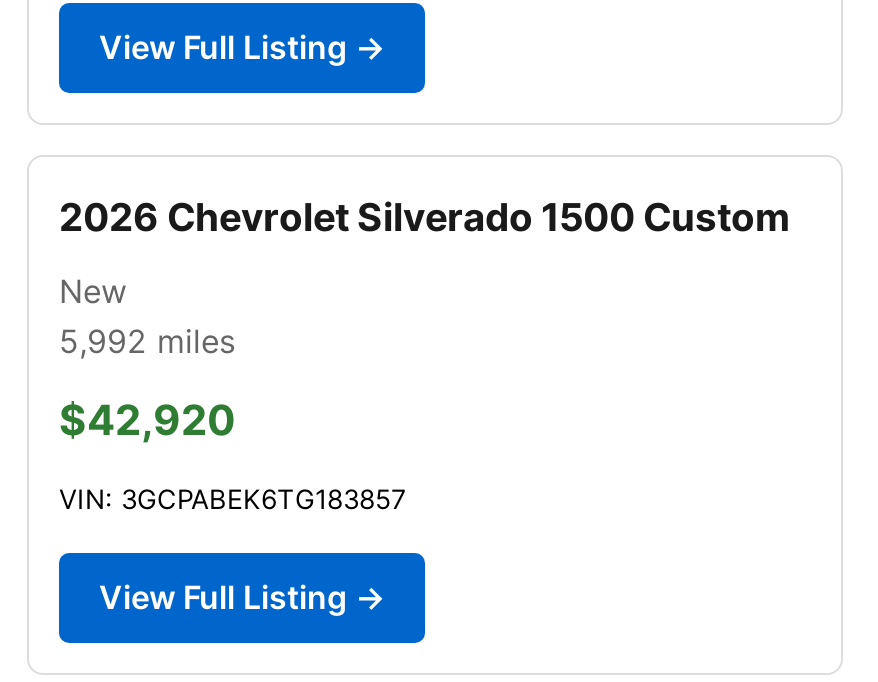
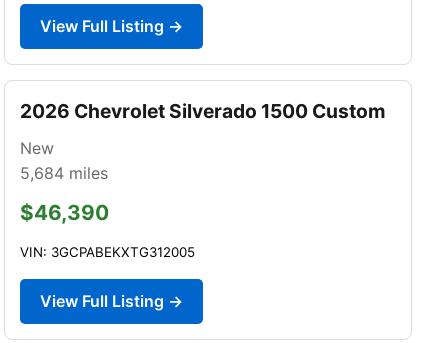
[59,321,235,361] 5,992 miles -> [20,163,108,183] 5,684 miles
[59,395,235,445] $42,920 -> [20,200,109,225] $46,390
[59,483,407,515] VIN: 3GCPABEK6TG183857 -> [20,244,195,260] VIN: 3GCPABEKXTG312005

